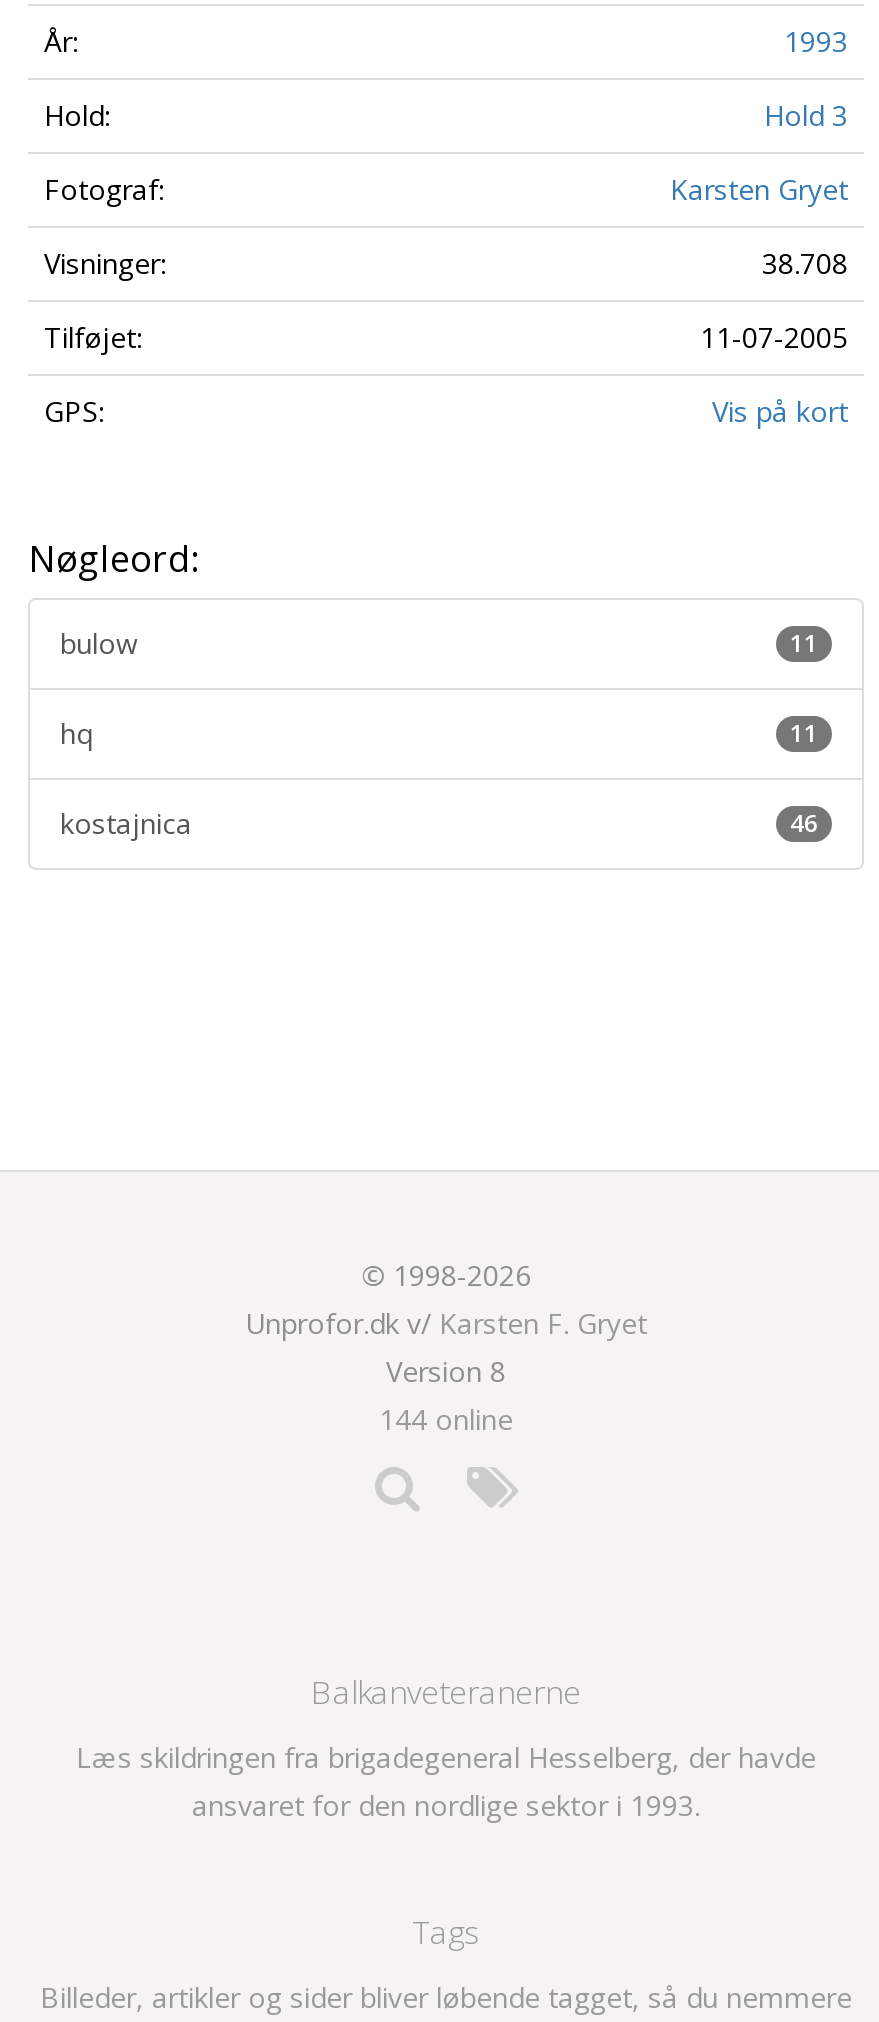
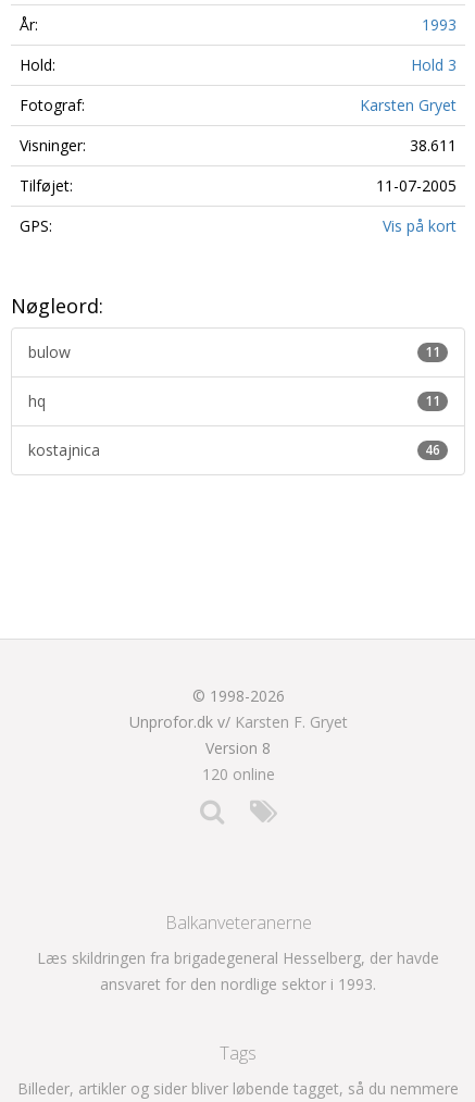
[762,243,848,281] 38.708 -> [410,134,457,155] 38.611
[379,1399,513,1437] 144 online -> [202,763,274,784] 120 online

